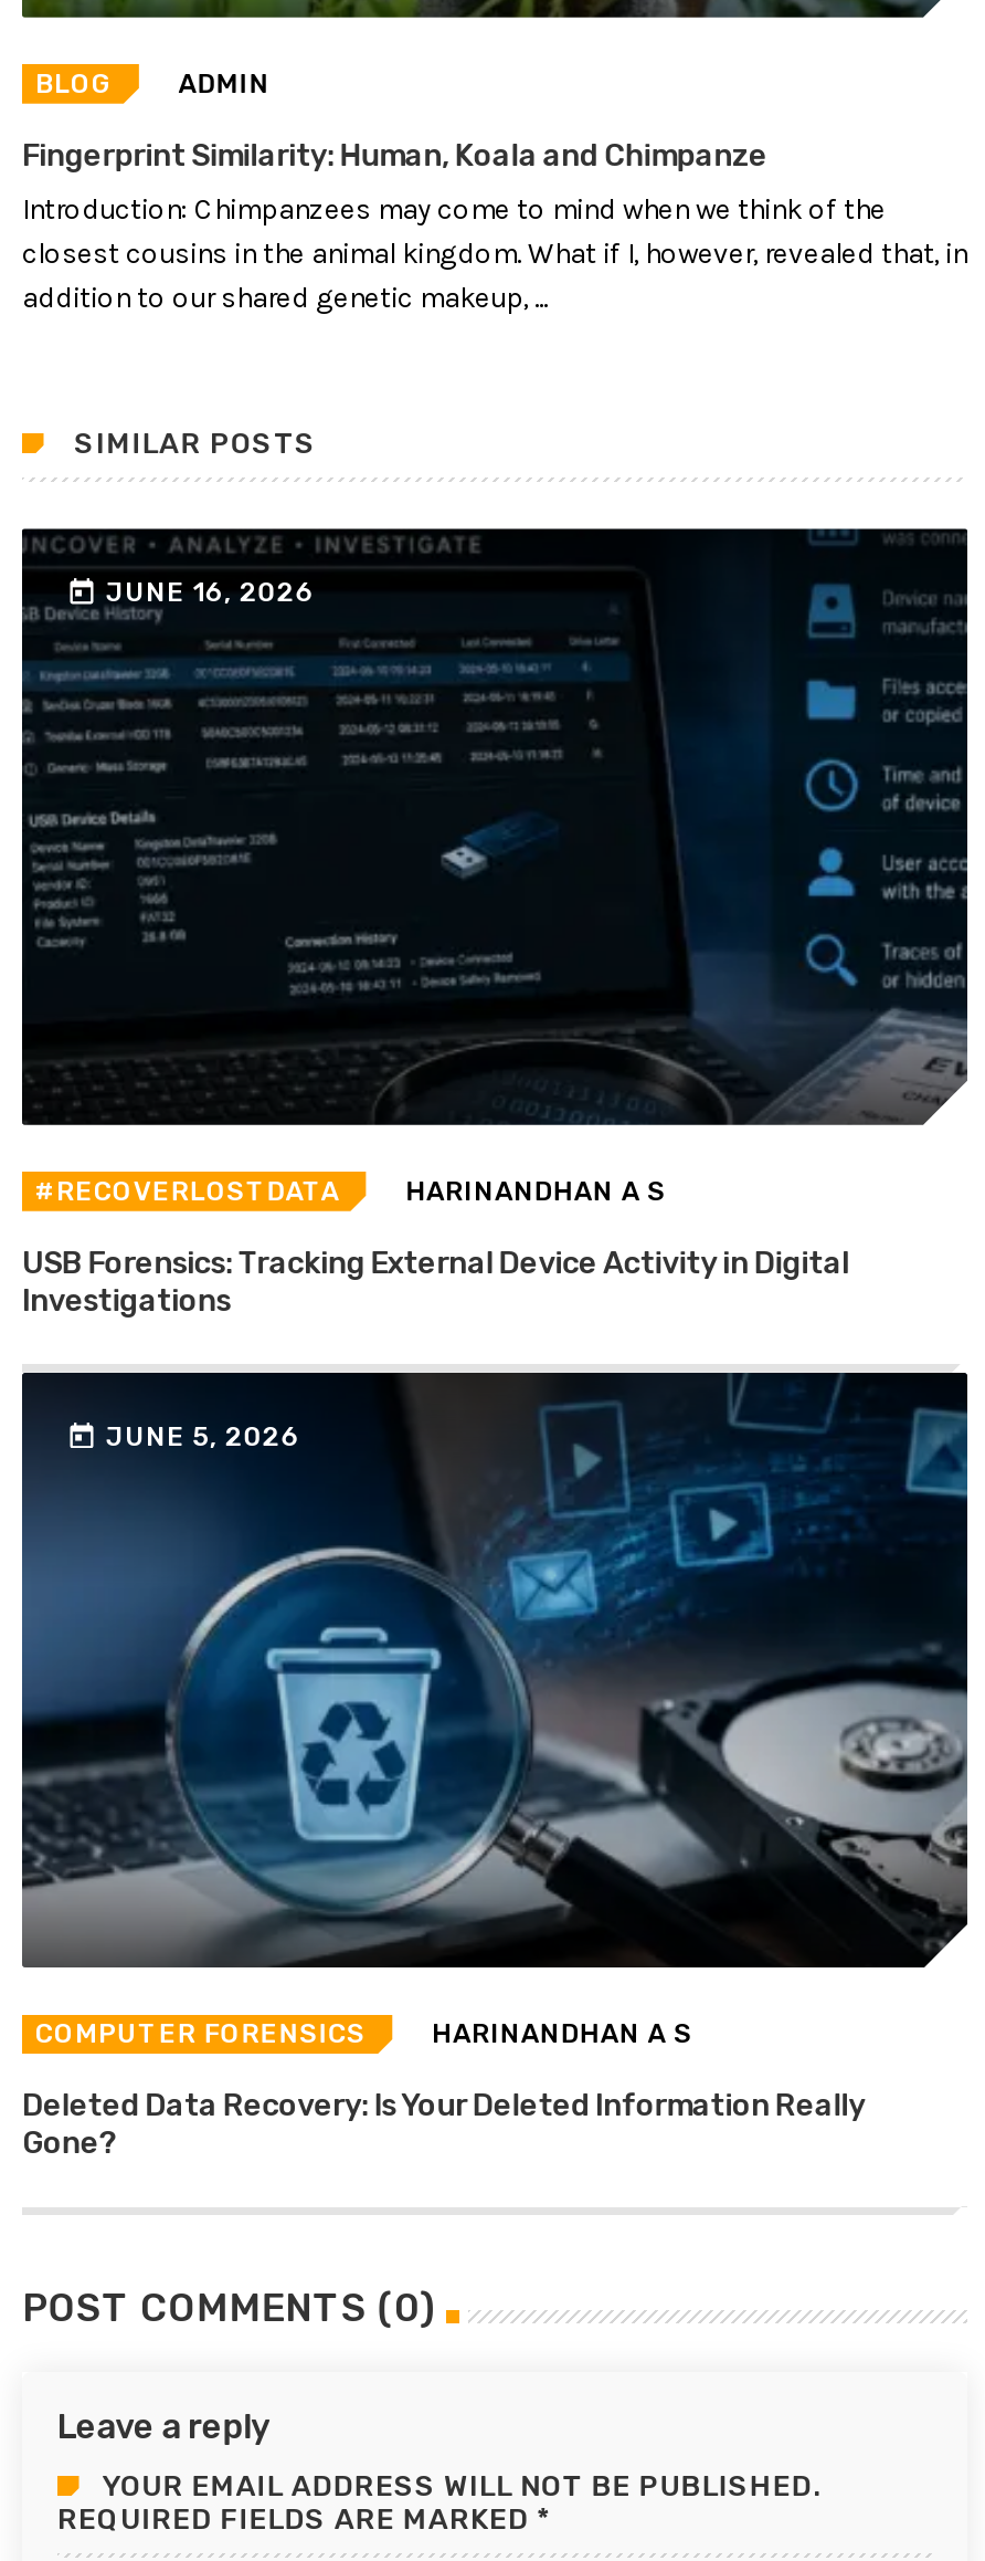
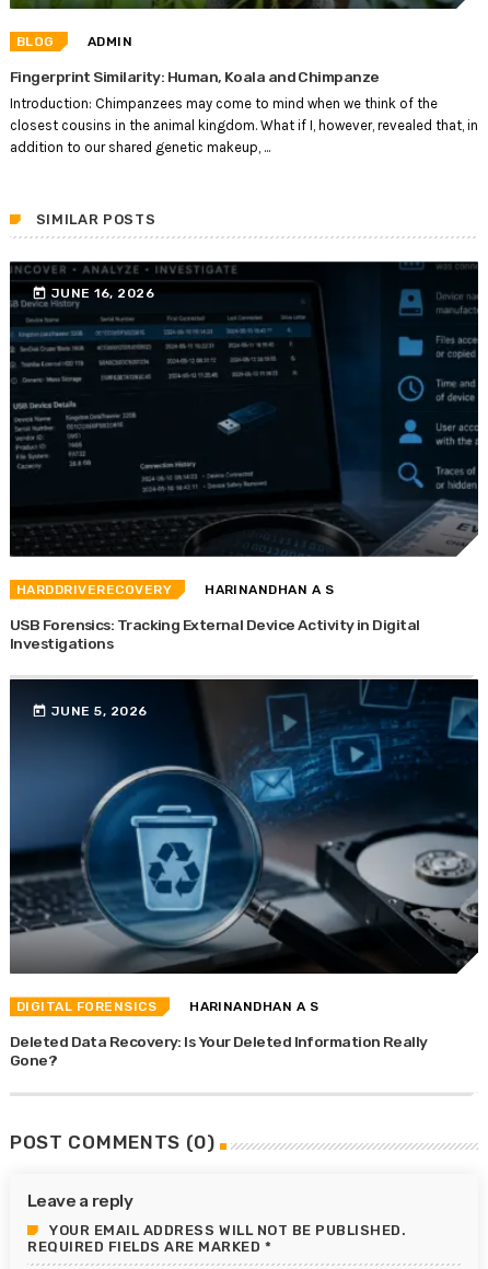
[35,1176,339,1207] #RECOVERLOSTDATA -> [16,582,172,597] HARDDRIVERECOVERY
[35,2019,366,2050] COMPUTER FORENSICS -> [16,999,157,1015] DIGITAL FORENSICS

